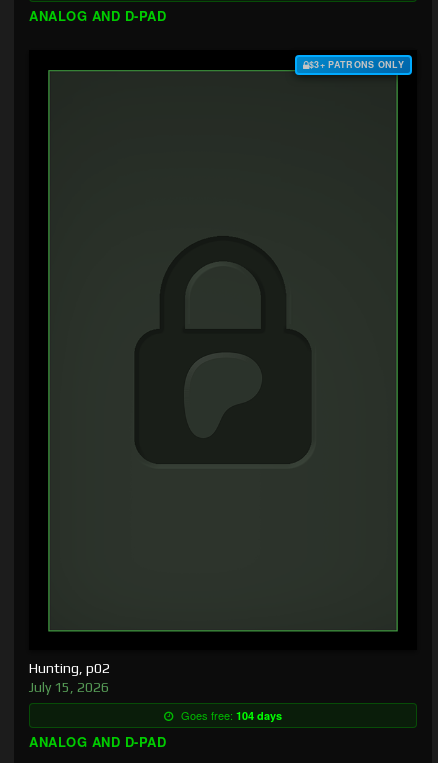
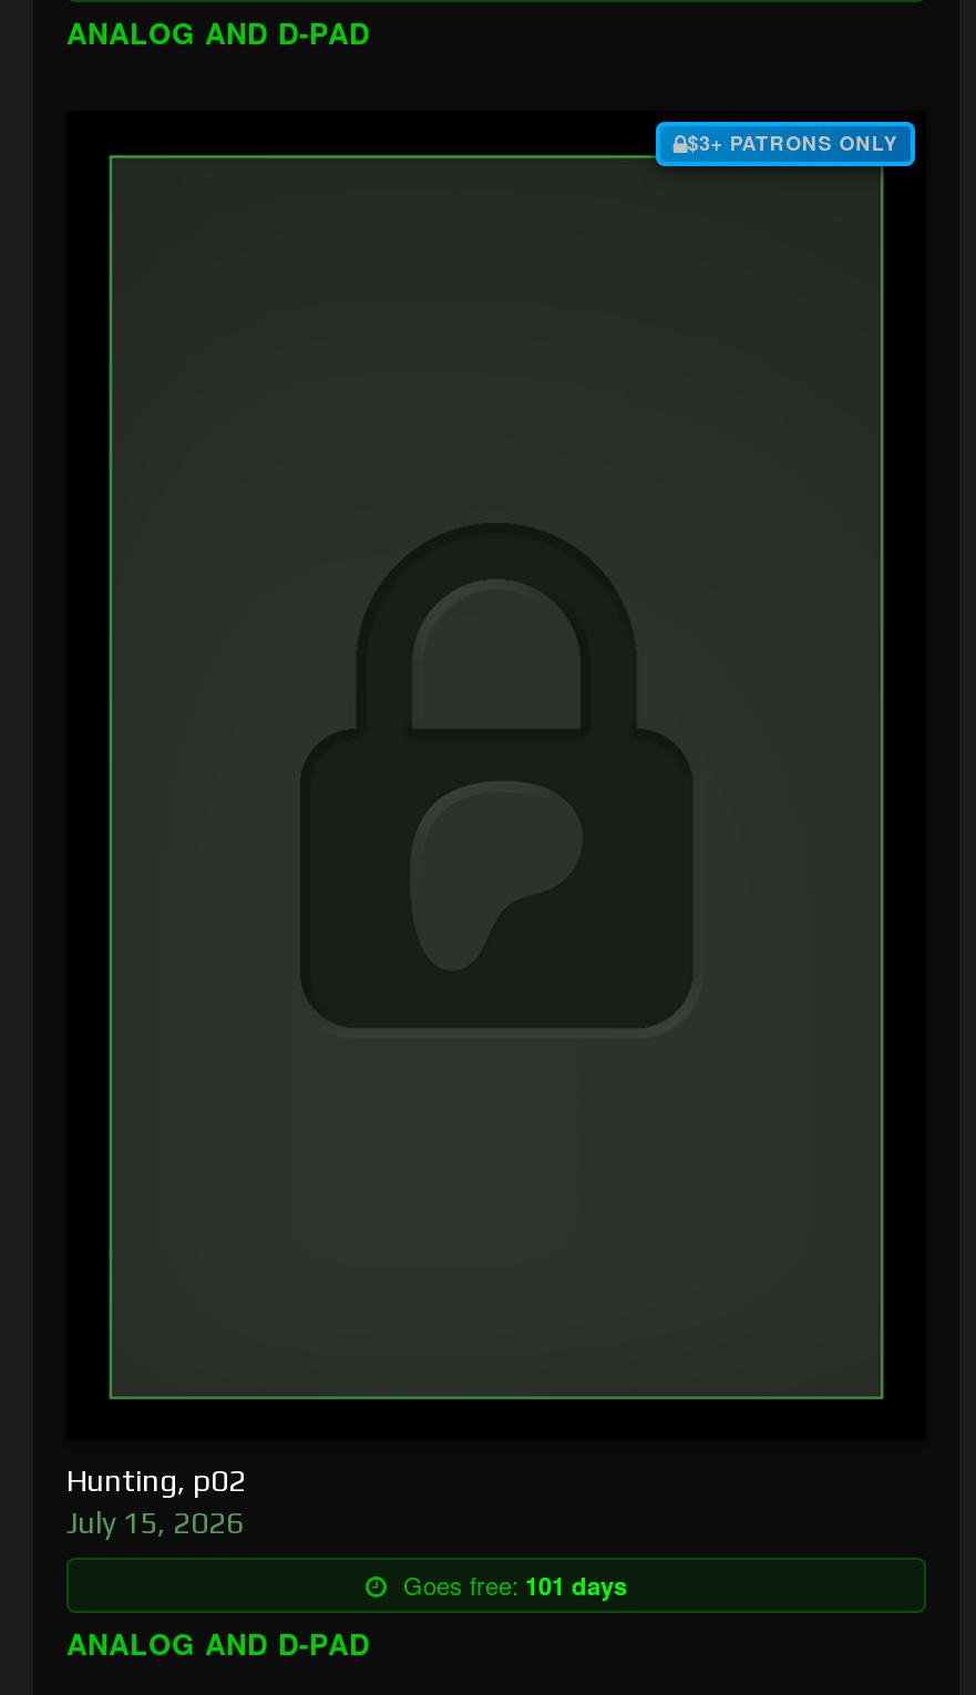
[178,707,282,723] Goes free: 104 days -> [397,1567,627,1602] Goes free: 101 days

